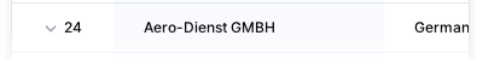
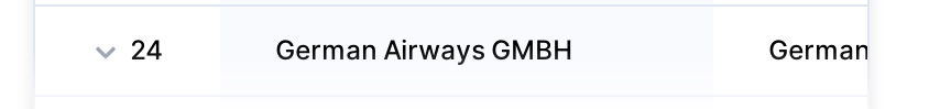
[144,18,276,36] Aero-Dienst GMBH -> [276,34,573,67] German Airways GMBH

